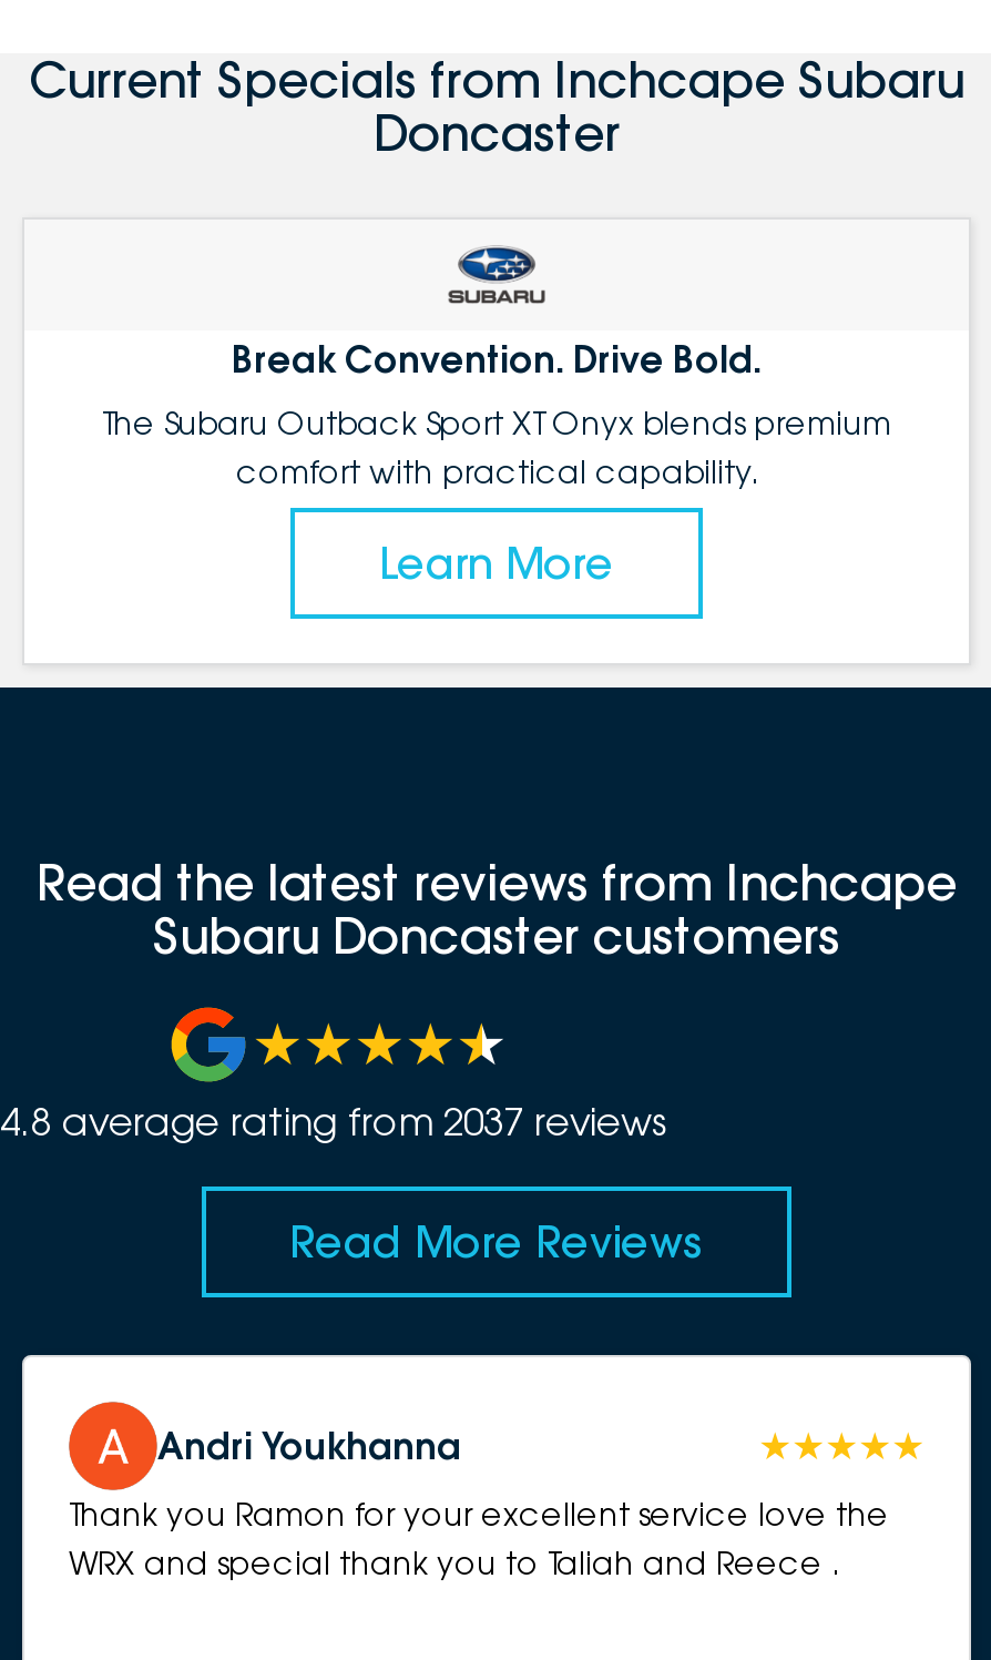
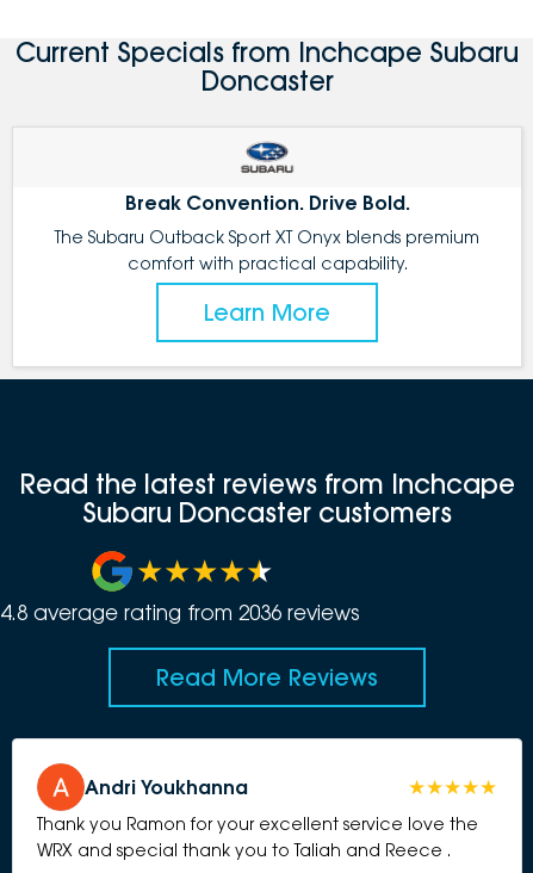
[0,1098,670,1145] 4.8 average rating from 2037 reviews -> [0,600,360,625] 4.8 average rating from 2036 reviews

